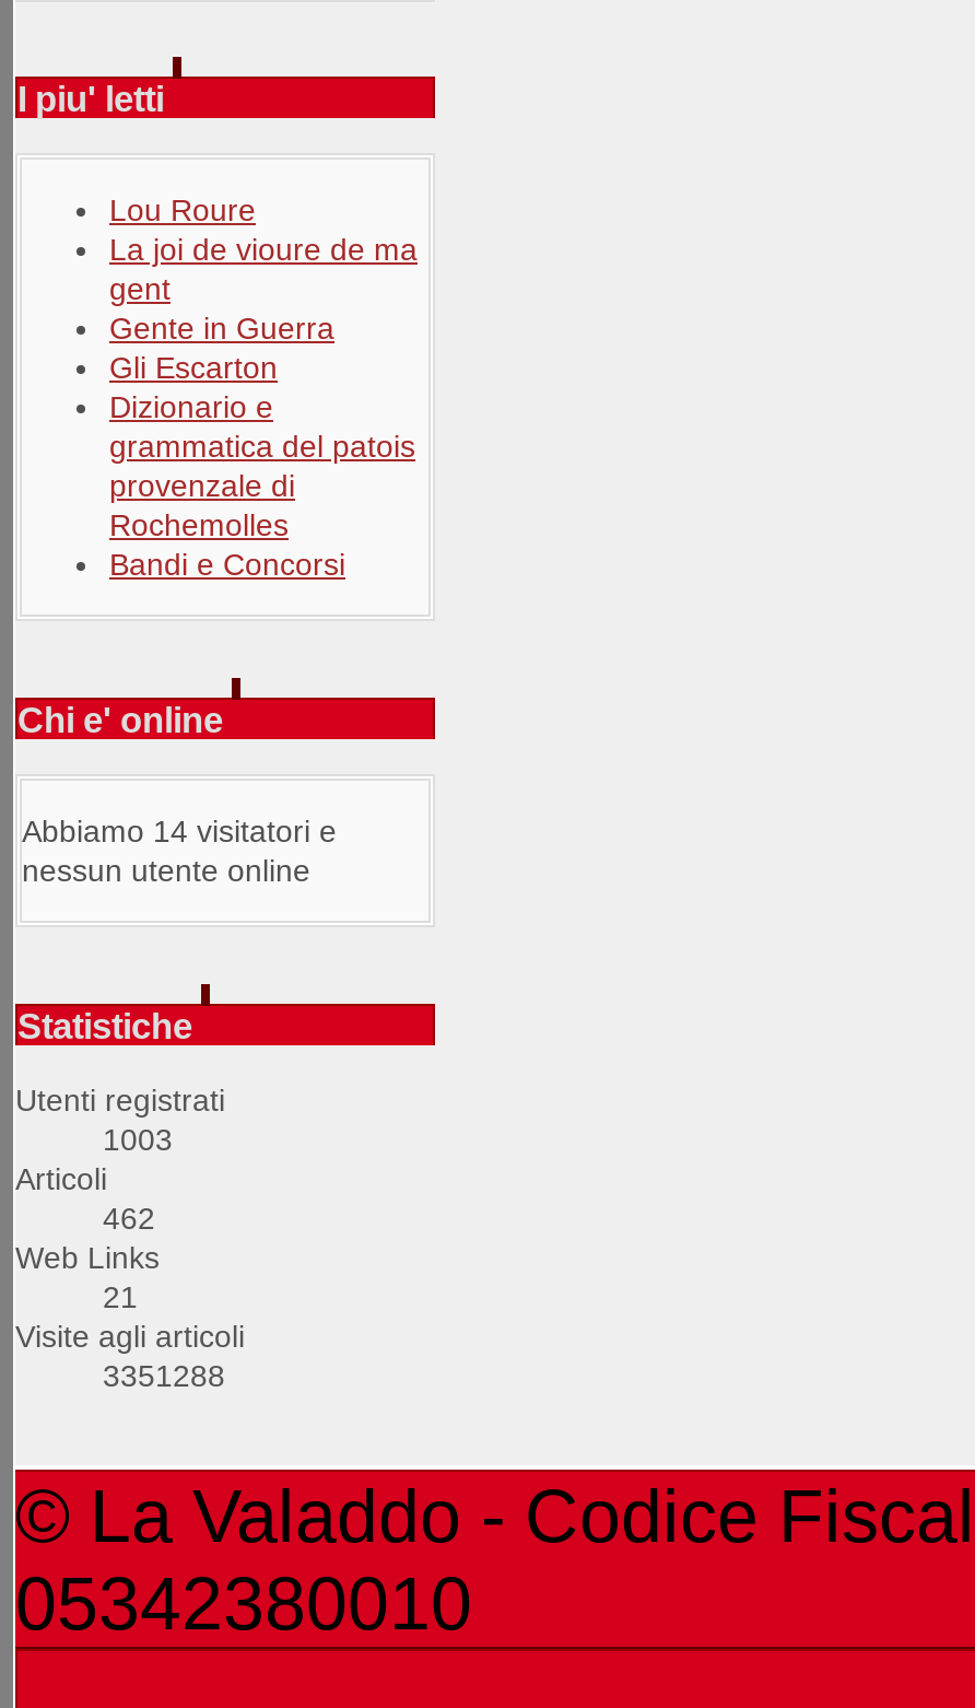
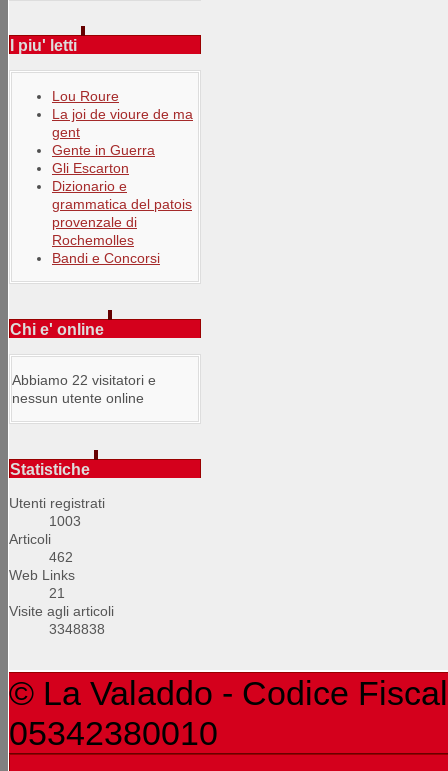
[22,814,337,849] Abbiamo 14 visitatori e -> [12,372,156,388] Abbiamo 22 visitatori e
[103,1358,225,1393] 3351288 -> [49,621,105,637] 3348838

